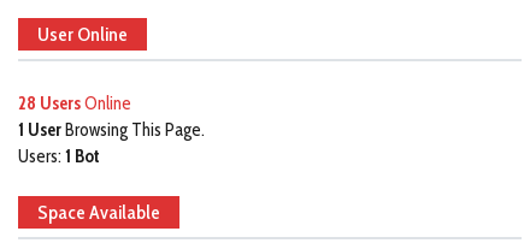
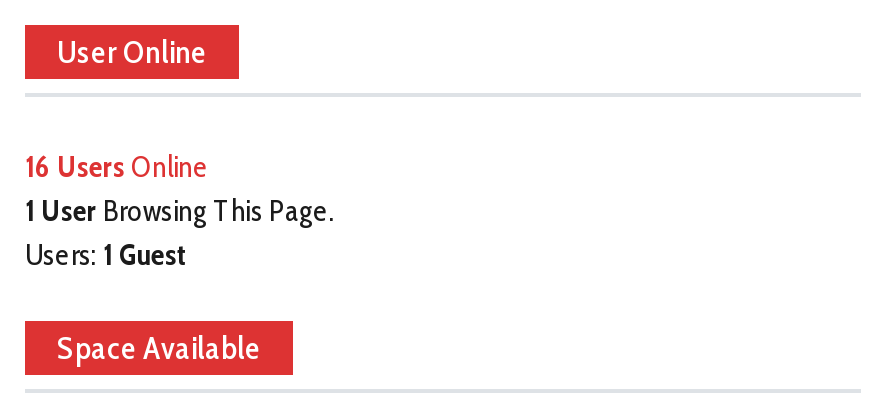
[18,93,131,114] 28 Users Online -> [25,149,209,185] 16 Users Online
[18,146,100,167] Users: 1 Bot -> [25,237,187,273] Users: 1 Guest

